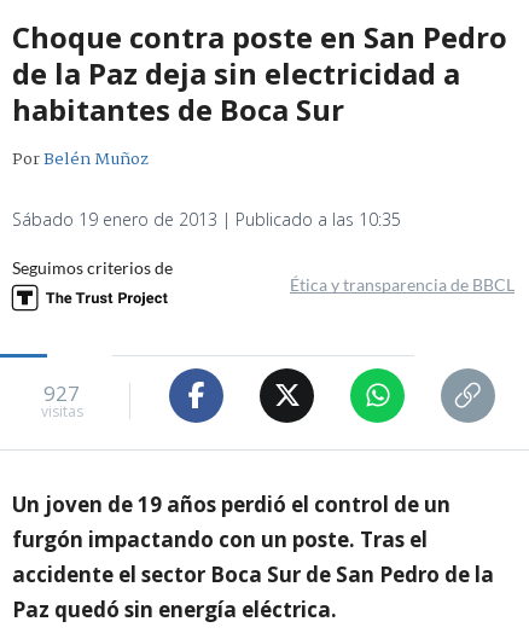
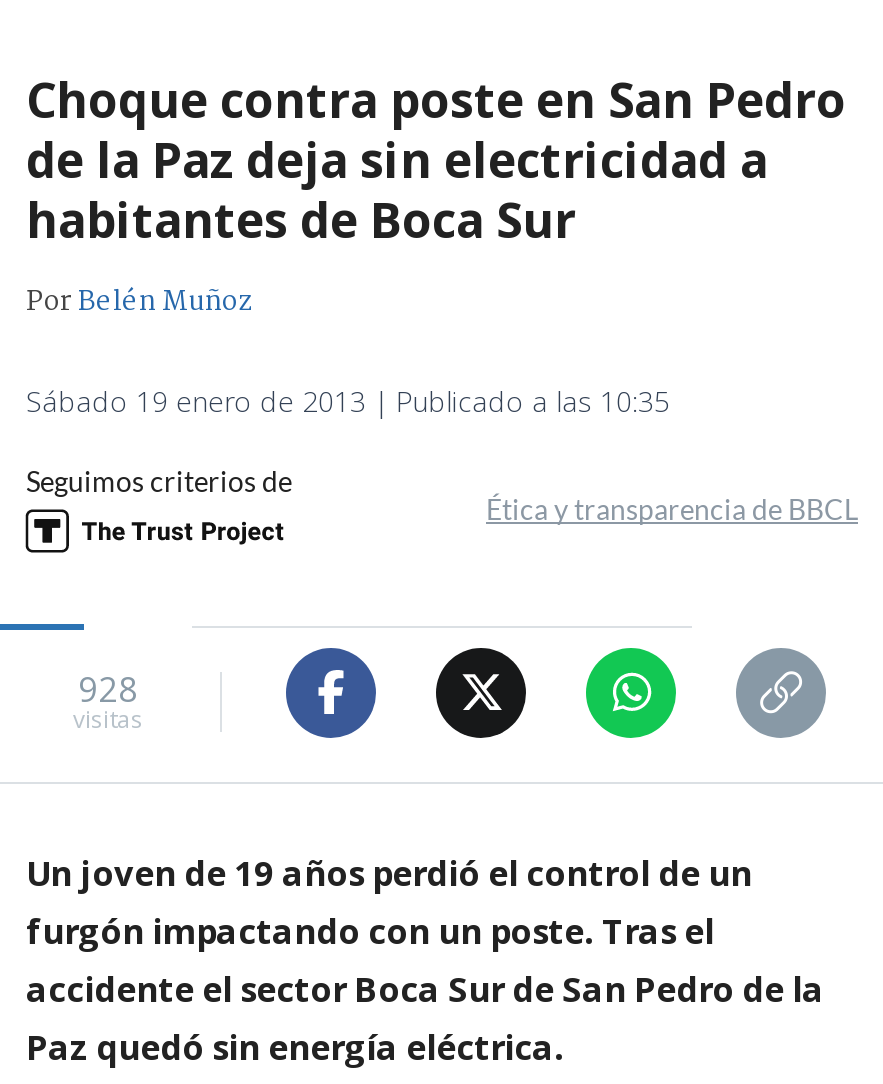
[43,380,80,407] 927 -> [78,667,138,713] 928

